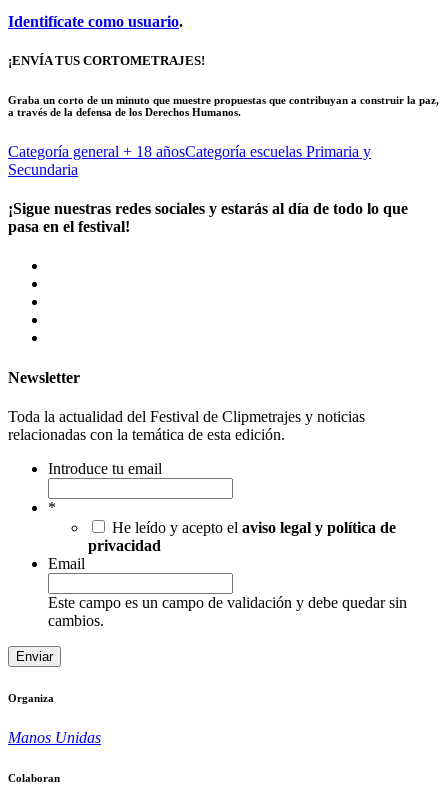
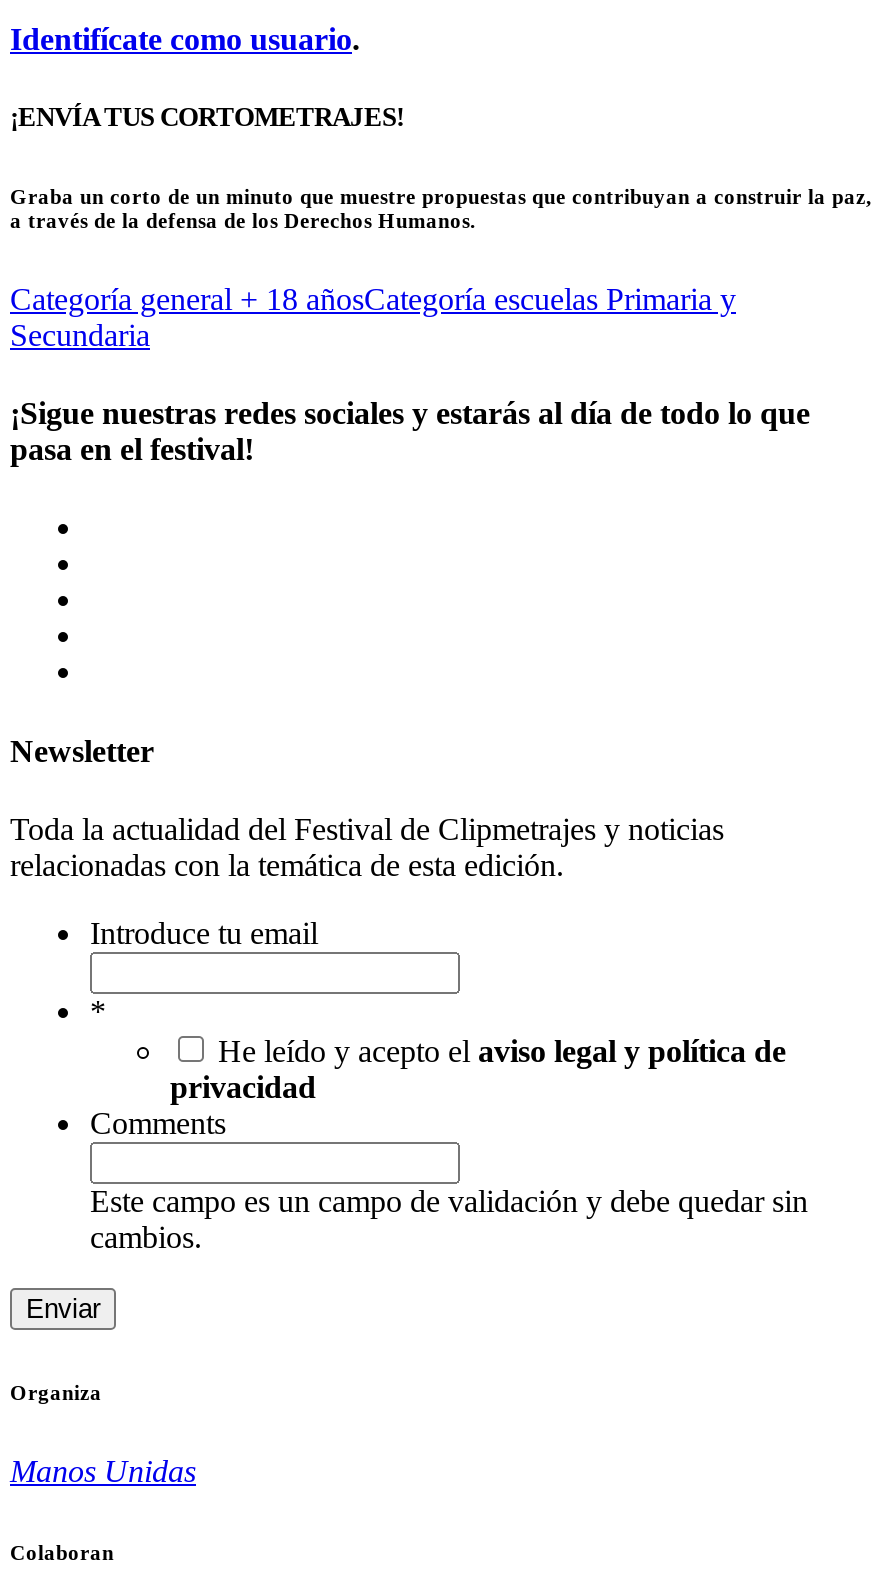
[48,555,85,572] Email -> [90,1106,226,1140] Comments

